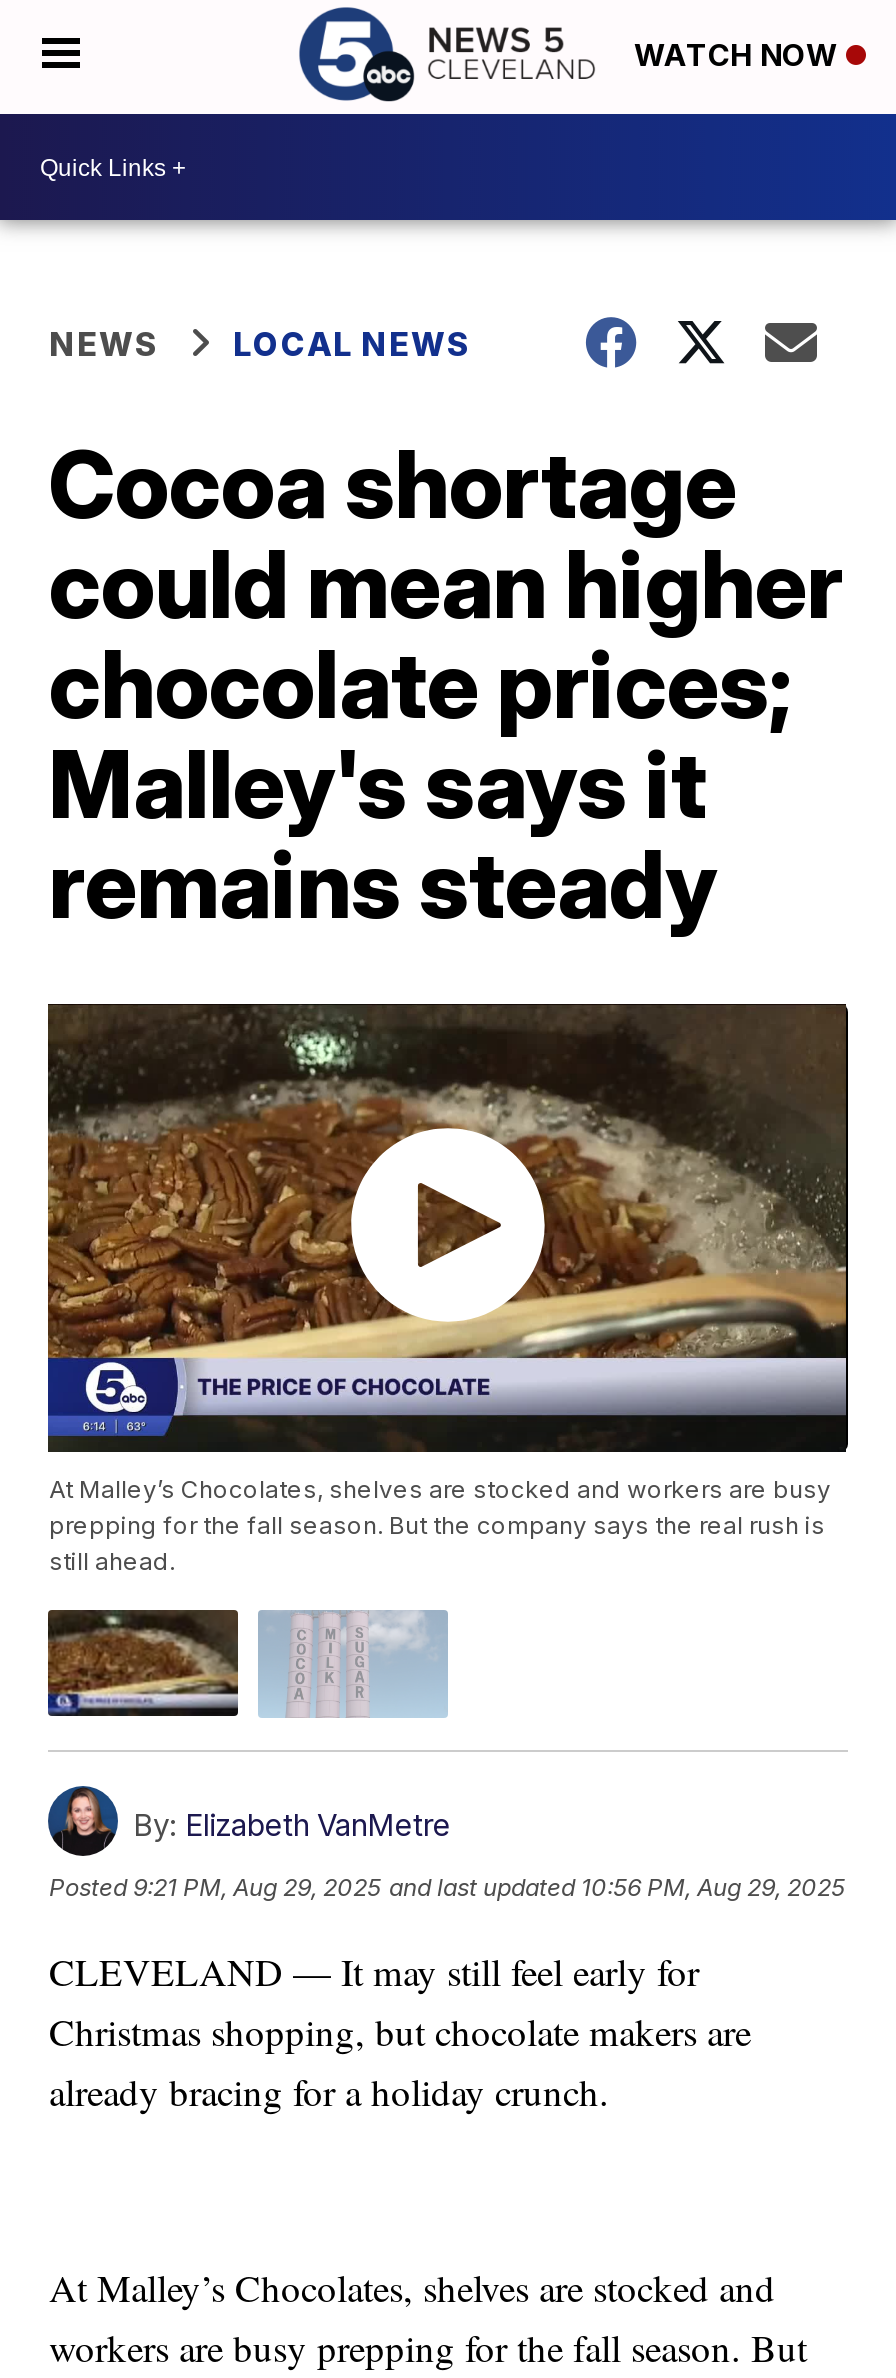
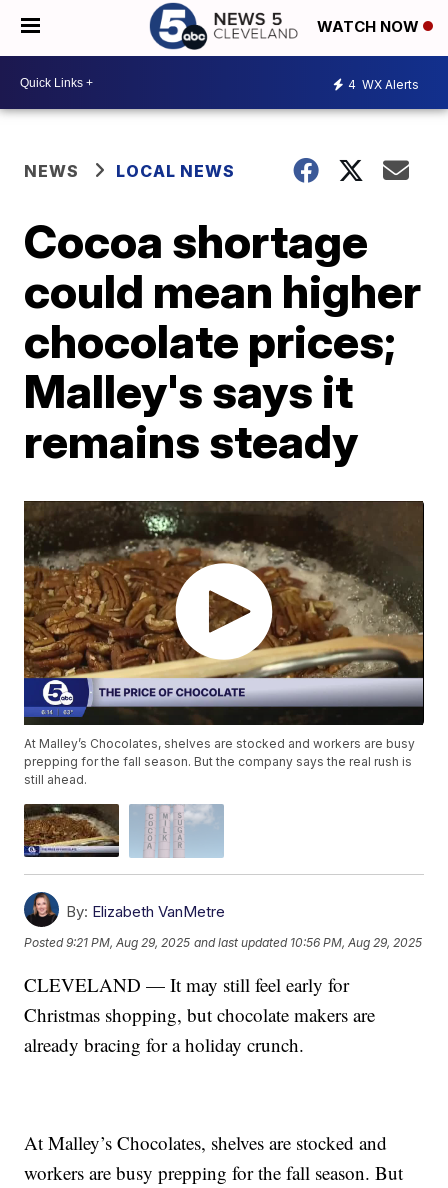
none -> [348,76,419,91] 4 WX Alerts

